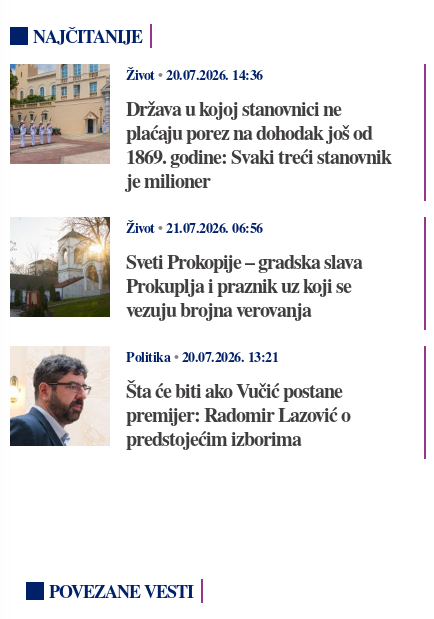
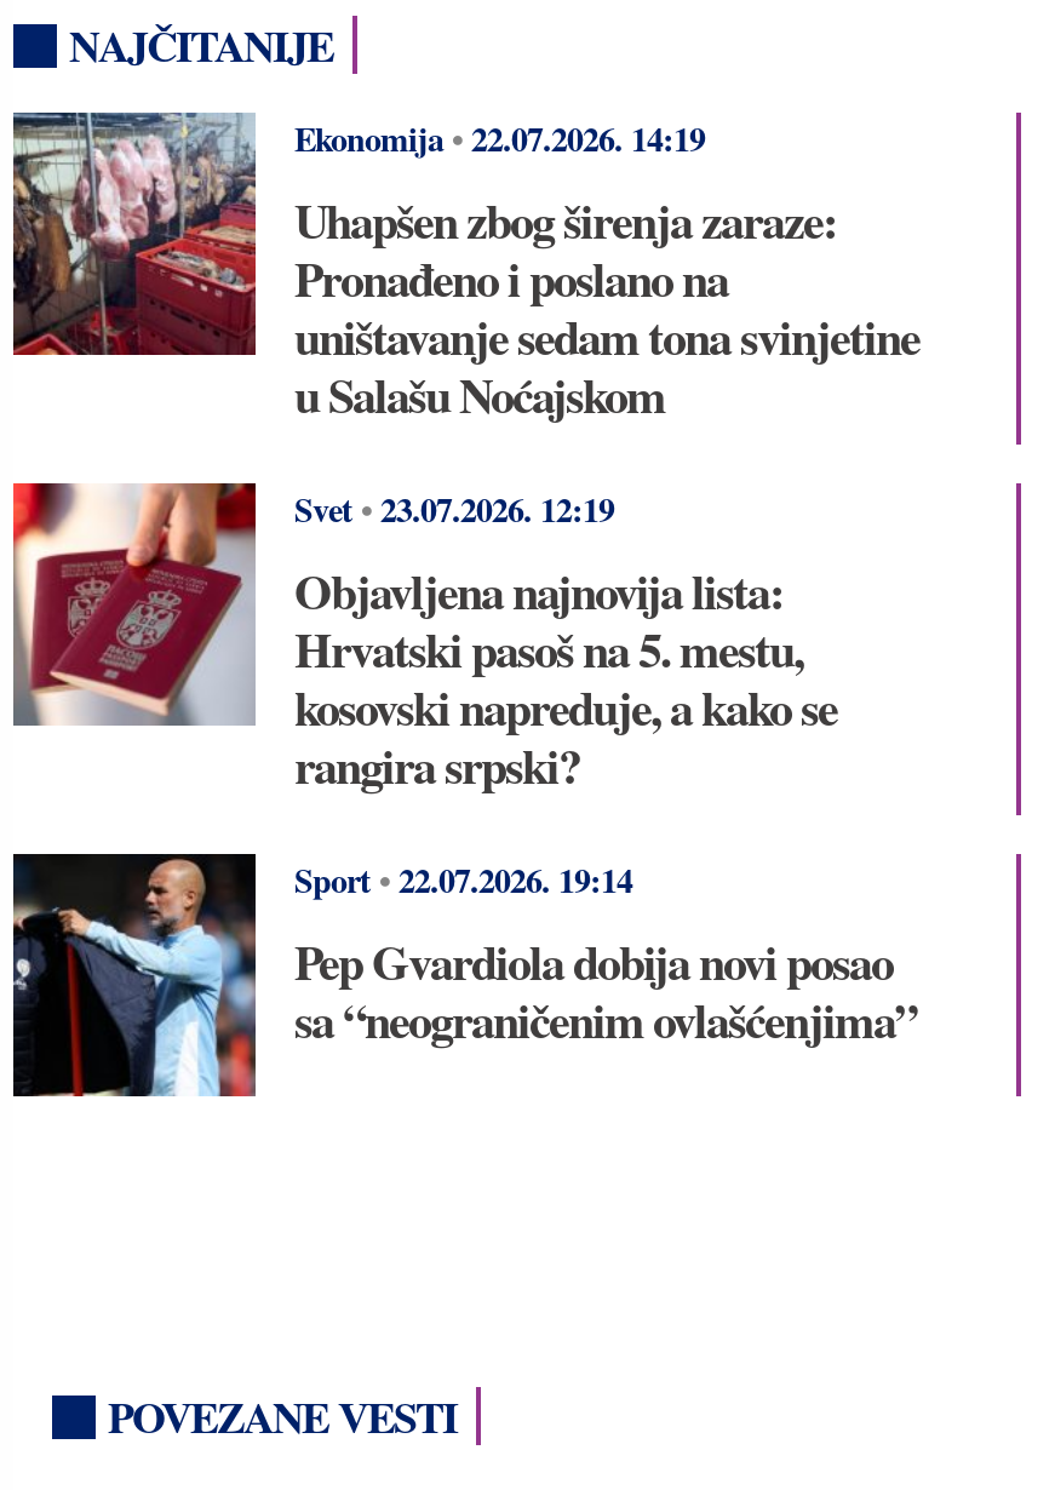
[9,63,391,195] [image] | Život • 20.07.2026. 14:36 | Država u kojoj stanovnici ne | plaćaju porez na dohodak još od | 1869. godine: Svaki treći stanovnik | je milioner -> [13,110,919,429] [image] | Ekonomija • 22.07.2026. 14:19 | Uhapšen zbog širenja zaraze: | Pronađeno i poslano na | uništavanje sedam tona svinjetine | u Salašu Noćajskom
[10,217,362,324] [image] | Život • 21.07.2026. 06:56 | Sveti Prokopije – gradska slava | Prokuplja i praznik uz koji se | vezuju brojna verovanja -> [11,481,837,799] [image] | Svet • 23.07.2026. 12:19 | Objavljena najnovija lista: | Hrvatski pasoš na 5. mestu, | kosovski napreduje, a kako se | rangira srpski?
[10,346,350,460] [image] | Politika • 20.07.2026. 13:21 | Šta će biti ako Vučić postane | premijer: Radomir Lazović o | predstojećim izborima -> [11,823,917,1099] [image] | Sport • 22.07.2026. 19:14 | Pep Gvardiola dobija novi posao | sa “neograničenim ovlašćenjima”

